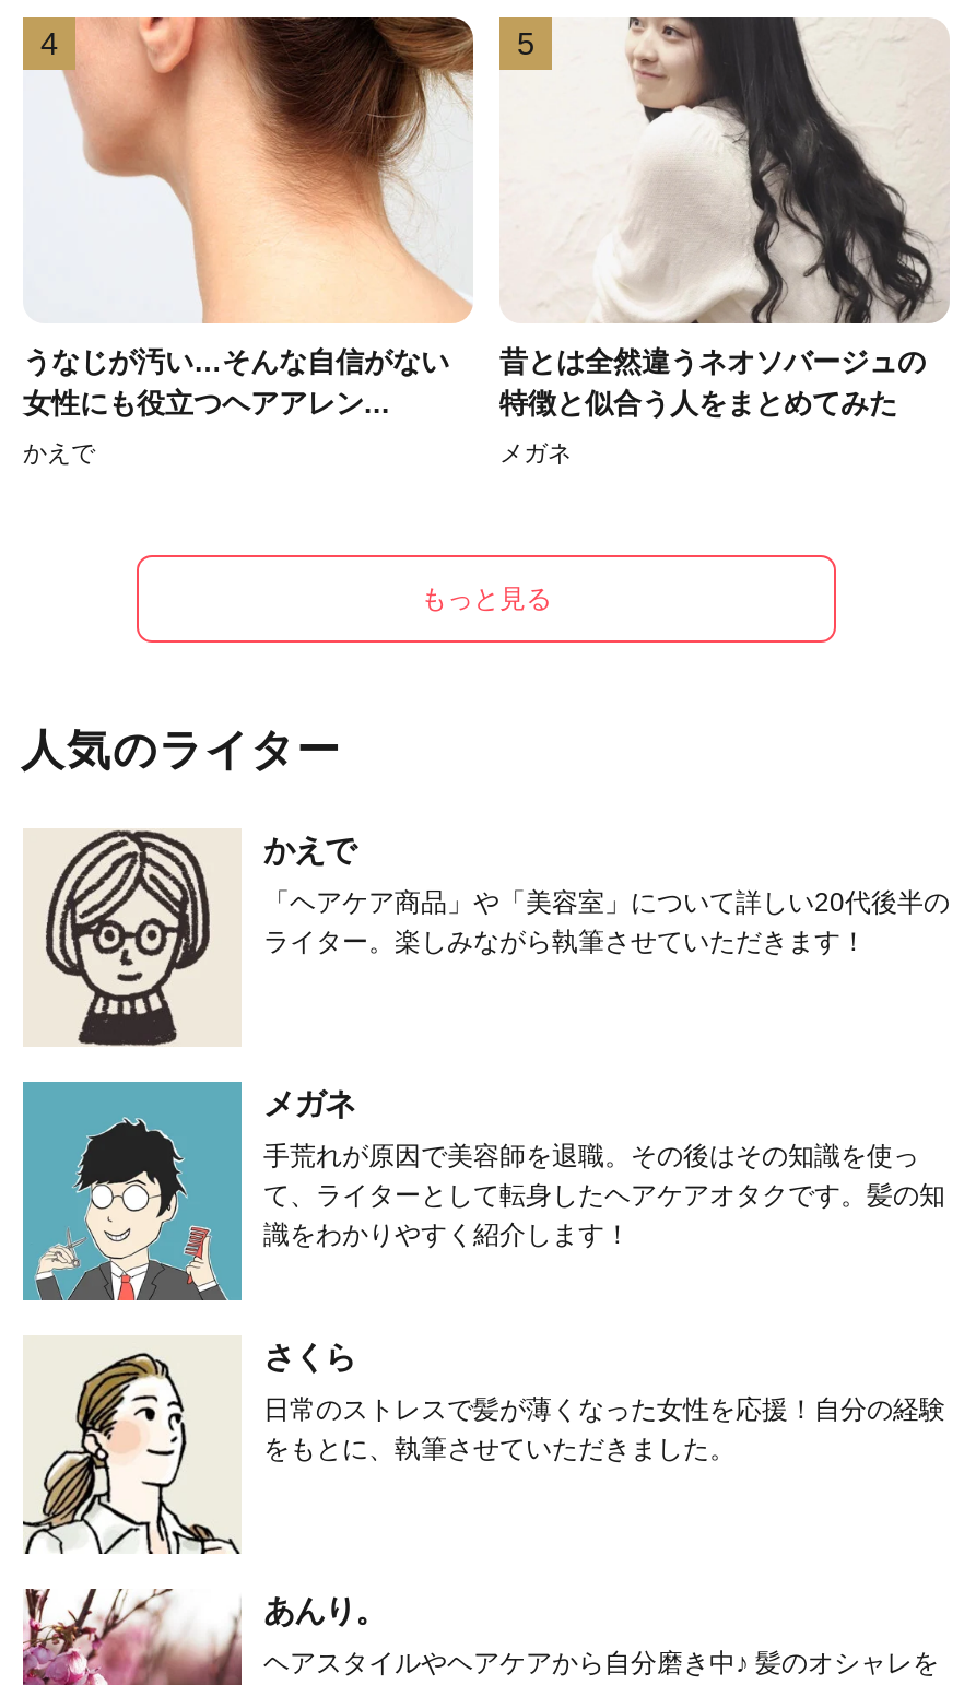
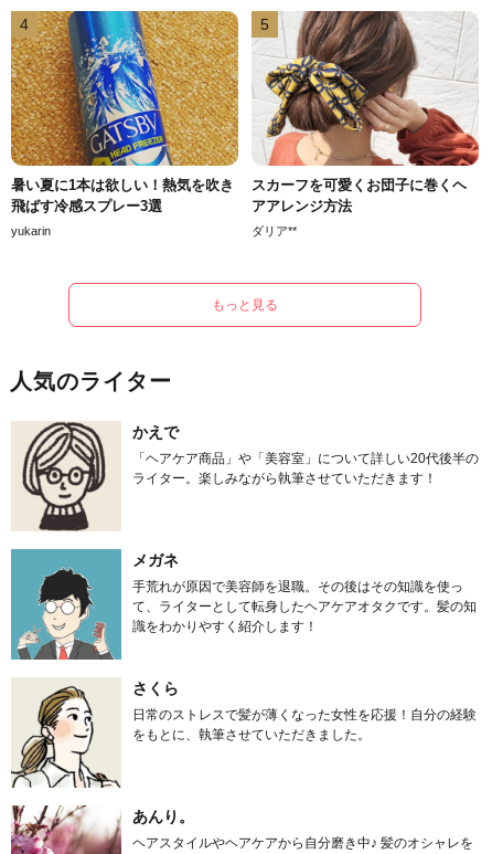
[23,15,473,420] [image] | うなじが汚い…そんな自信がない | 女性にも役立つヘアアレン... -> [10,10,239,215] [image] | 暑い夏に1本は欲しい！熱気を吹き | 飛ばす冷感スプレー3選
[499,17,948,420] [image] | 昔とは全然違うネオソバージュの | 特徴と似合う人をまとめてみた -> [252,10,479,215] [image] | スカーフを可愛くお団子に巻くヘ | アアレンジ方法
[23,440,95,466] かえで -> [11,224,51,238] yukarin
[499,440,572,466] メガネ -> [252,224,297,238] ダリア**

